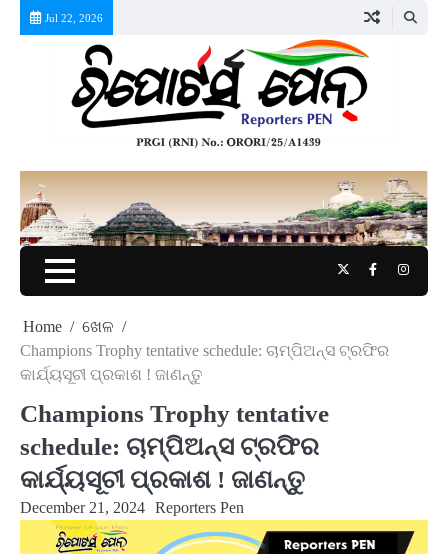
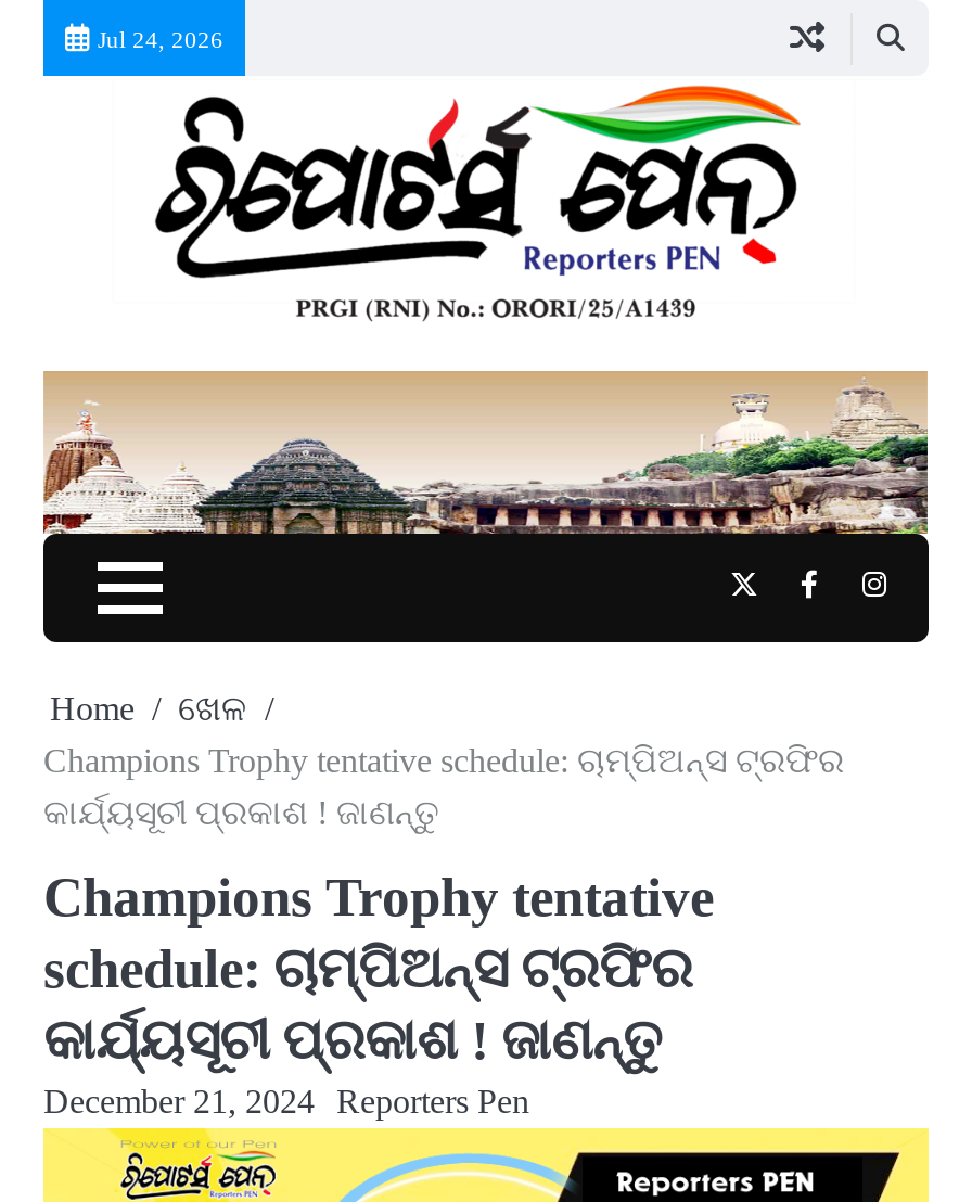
[45,12,103,24] Jul 22, 2026 -> [98,26,223,52] Jul 24, 2026

